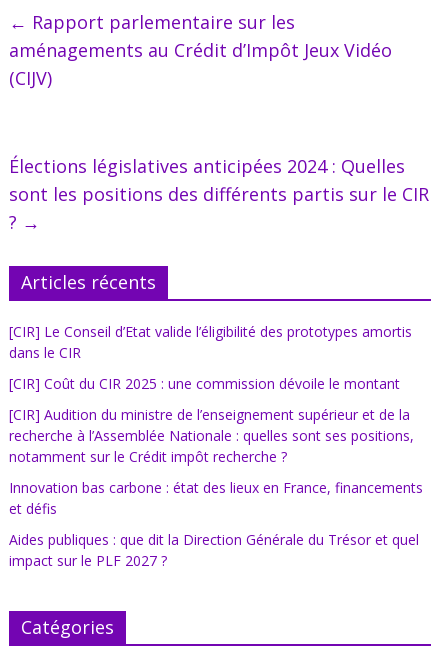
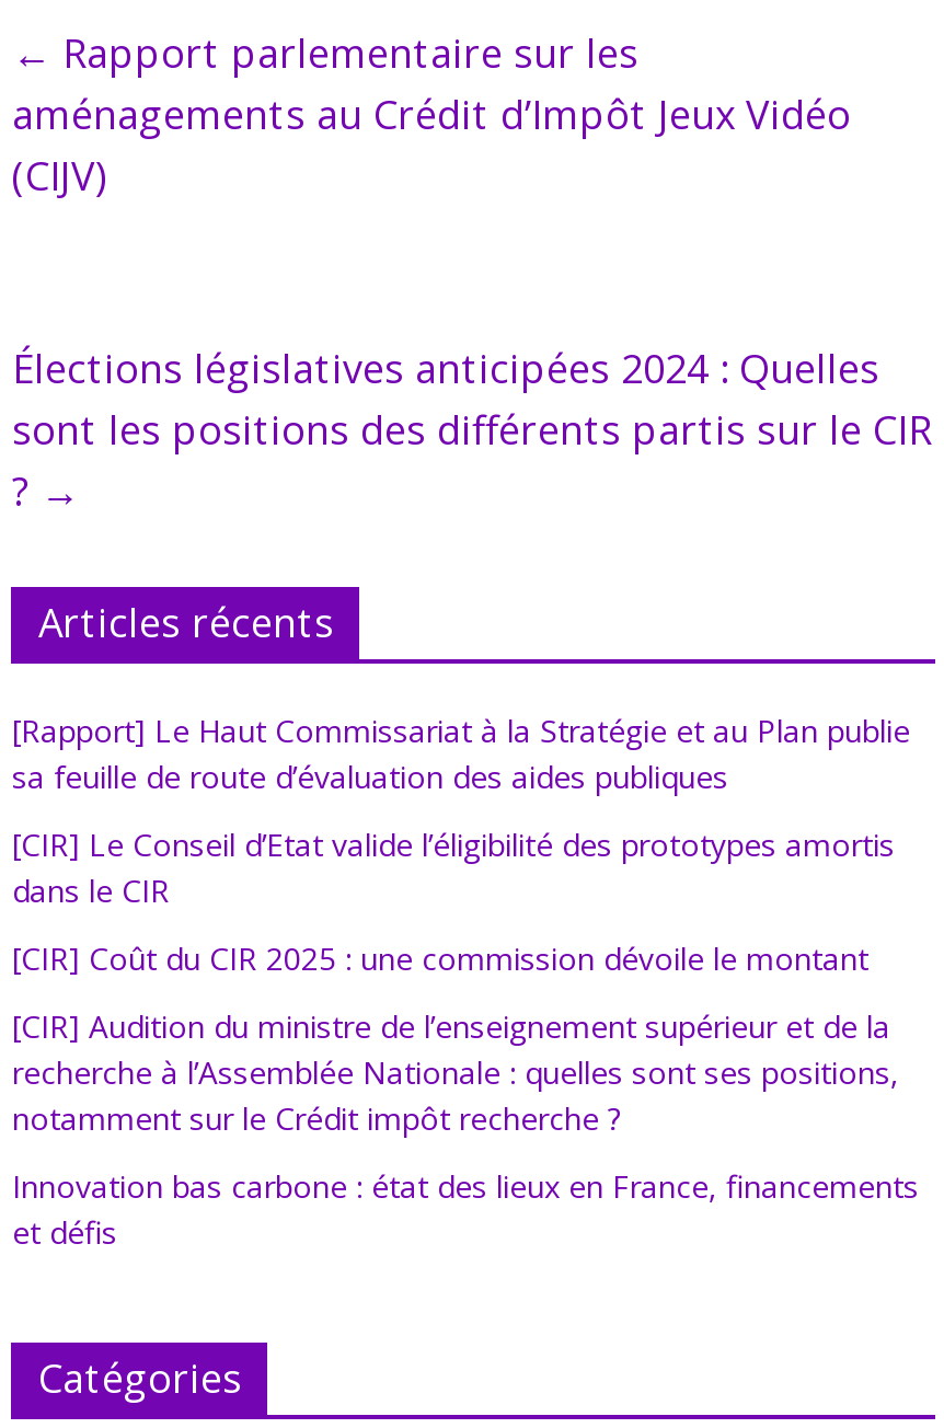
none -> [12,710,910,798] [Rapport] Le Haut Commissariat à la Stratégie et au Plan publie | sa feuille de route d’évaluation des aides publiques
moved [9,322,423,518] -> [12,824,919,1253]: [CIR] Le Conseil d’Etat valide l’éligibilité des prototypes amortis | dans le CIR | [CIR] Coût du CIR 2025 : une commission dévoile le montant | [CIR] Audition du ministre de l’enseignement supérieur et de la | recherche à l’Assemblée Nationale : quelles sont ses positions, | notamment sur le Crédit impôt recherche ? | Innovation bas carbone : état des lieux en France, financements | et défis
[9,530,419,570] Aides publiques : que dit la Direction Générale du Trésor et quel | impact sur le PLF 2027 ? -> none

